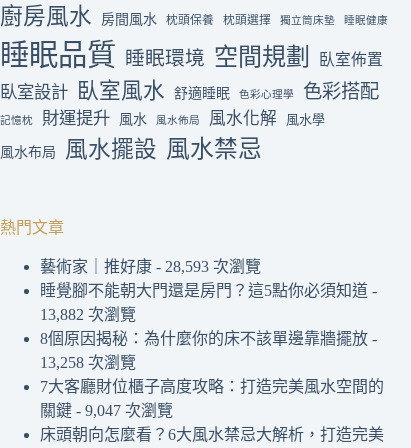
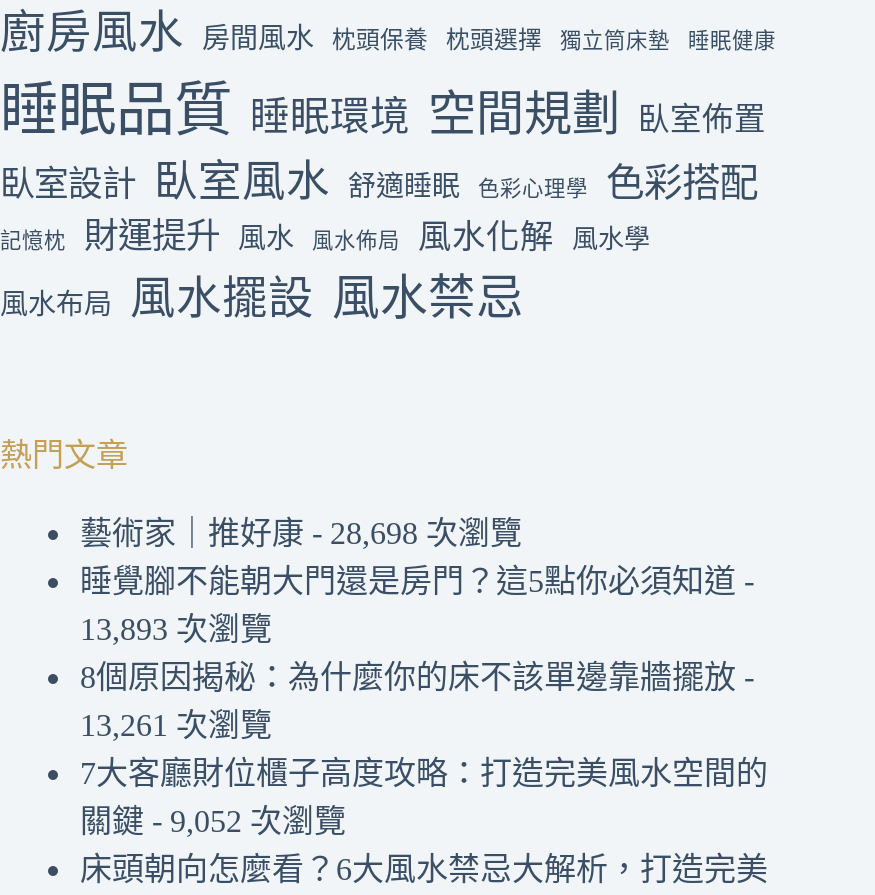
[40,258,261,275] 藝術家｜推好康- 28,593 次瀏覽 -> [80,516,522,550] 藝術家｜推好康- 28,698 次瀏覽
[40,306,136,323] 13,882 次瀏覽 -> [80,612,272,646] 13,893 次瀏覽
[40,354,136,371] 13,258 次瀏覽 -> [80,708,272,742] 13,261 次瀏覽
[40,402,173,419] 關鍵- 9,047 次瀏覽 -> [80,804,346,838] 關鍵- 9,052 次瀏覽

